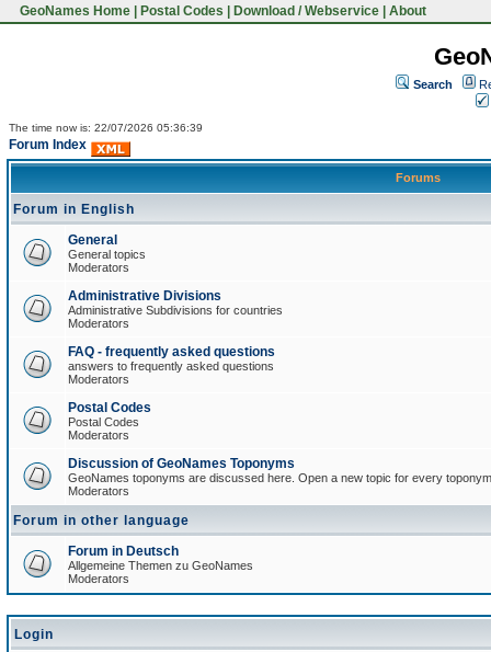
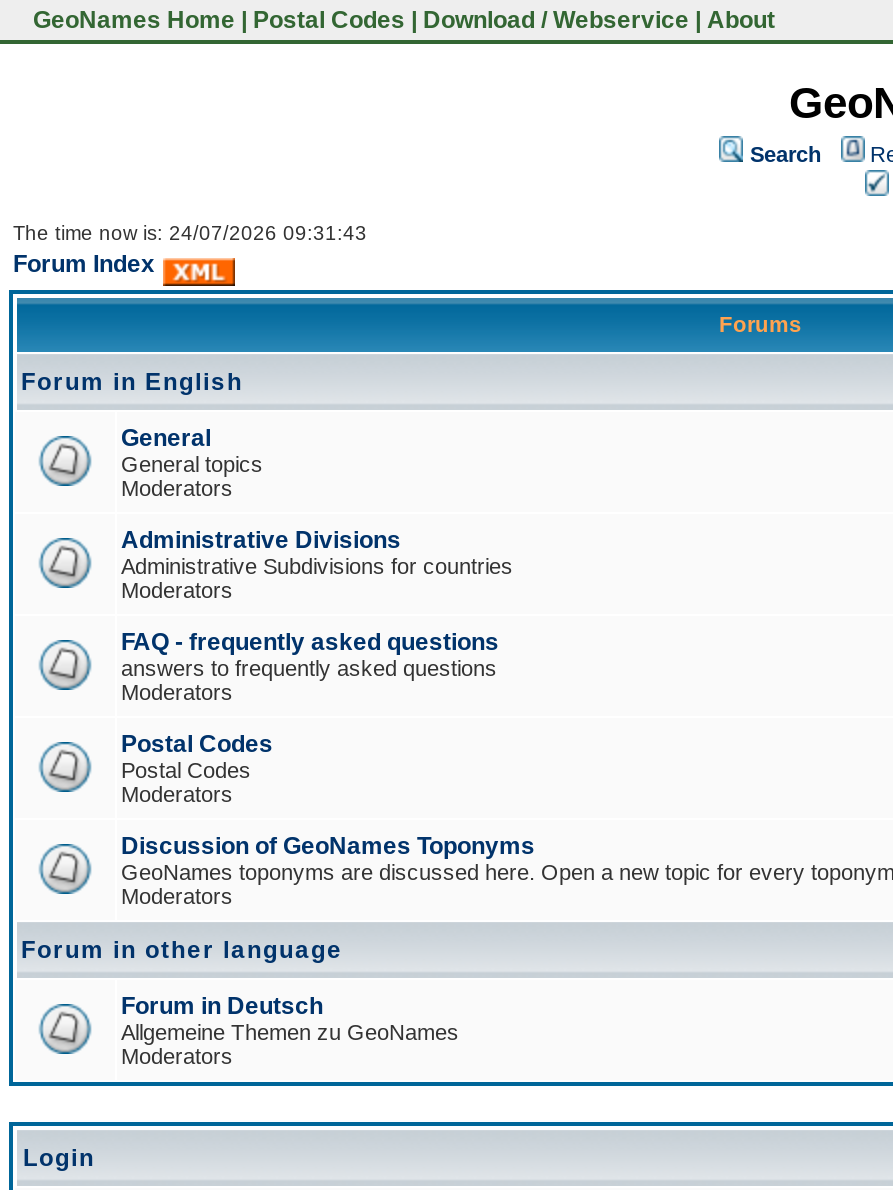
[9,122,203,134] The time now is: 22/07/2026 05:36:39 -> [13,222,367,244] The time now is: 24/07/2026 09:31:43

